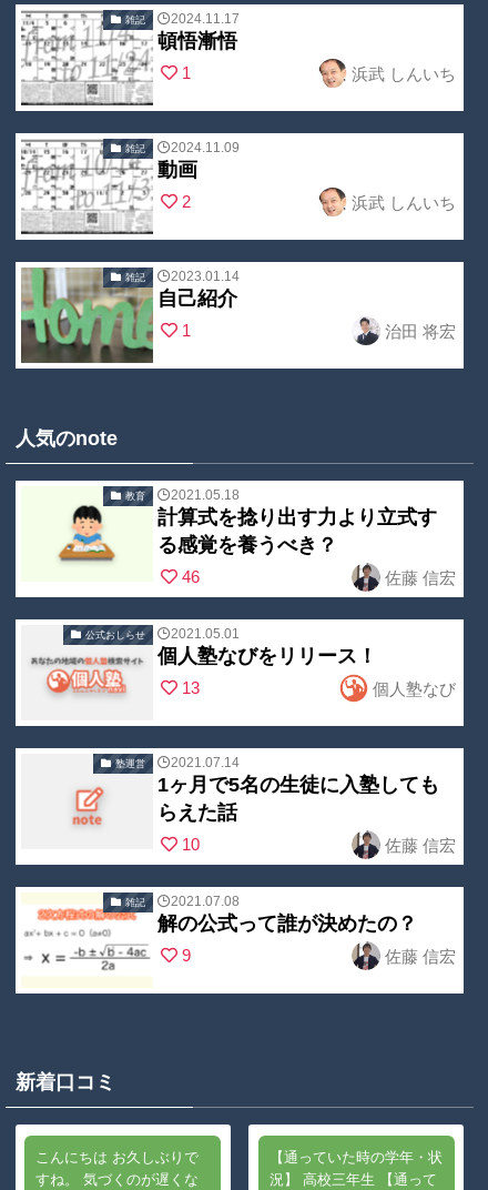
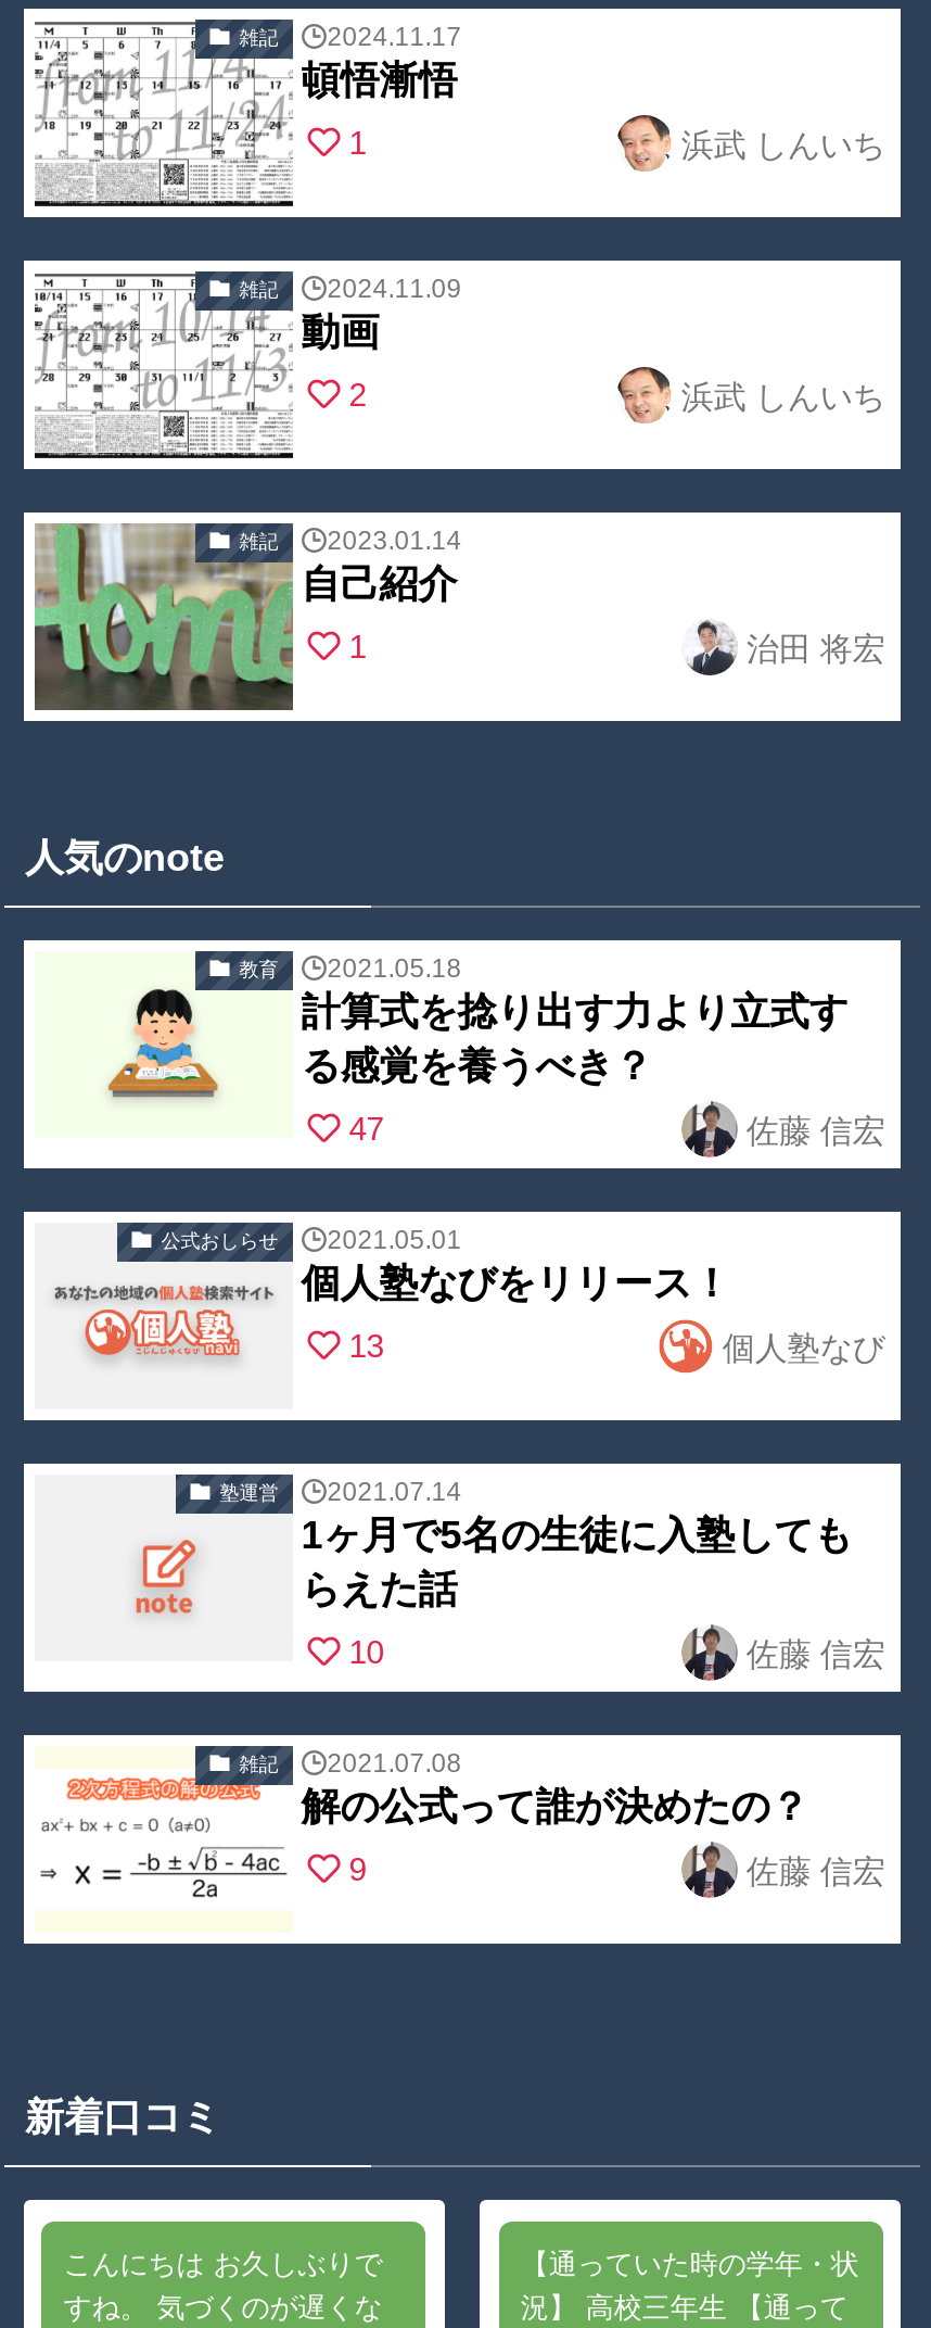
[177,567,199,586] 46 -> [340,1109,384,1146] 47

